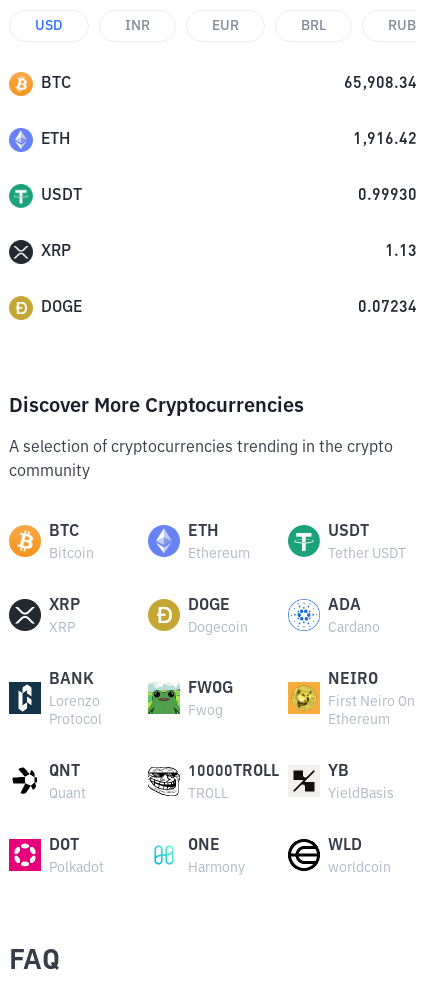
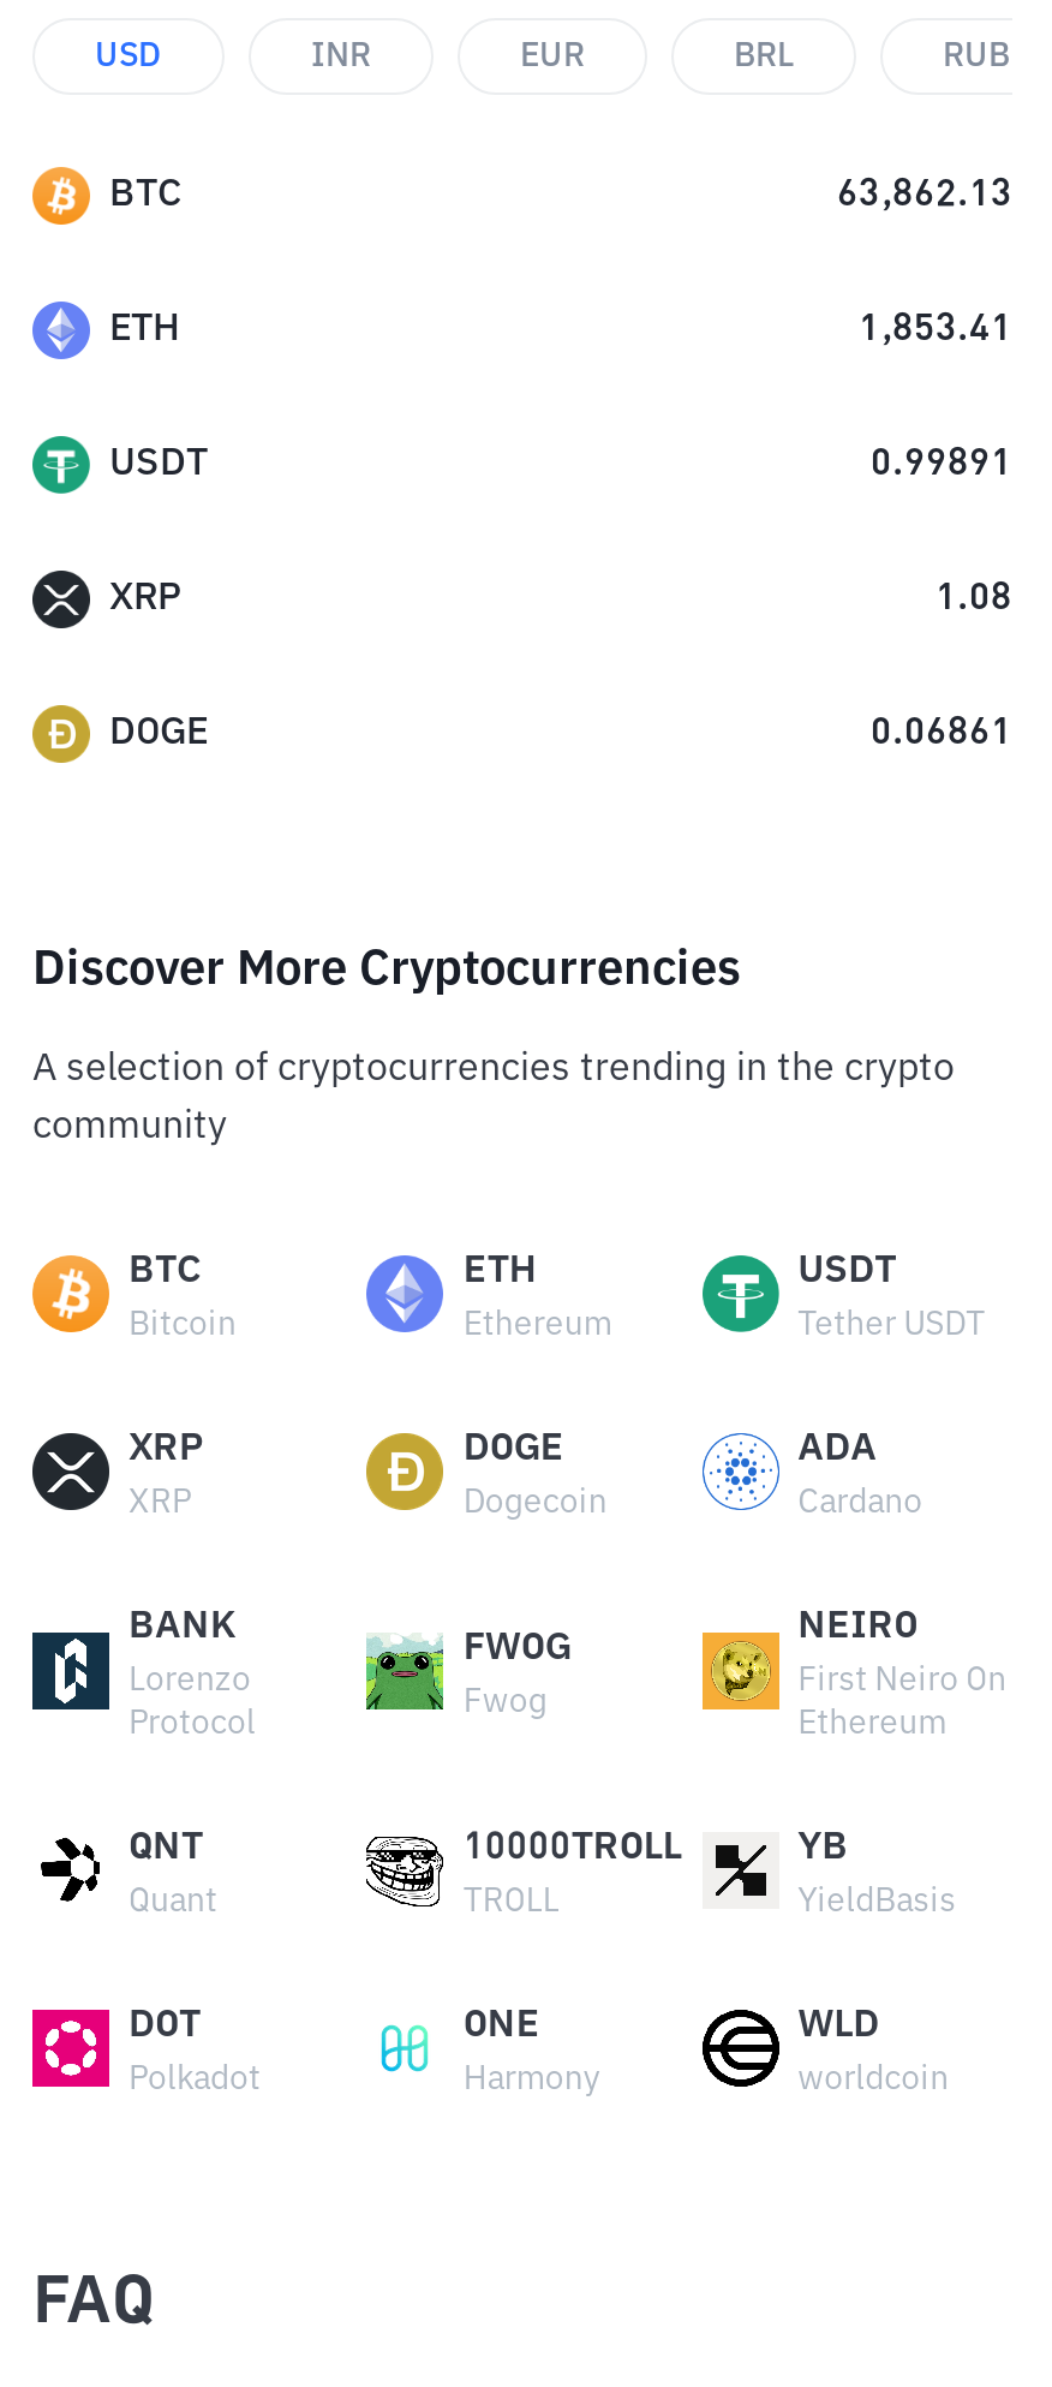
[344,76,417,92] 65,908.34 -> [837,177,1012,215] 63,862.13
[353,132,417,148] 1,916.42 -> [859,311,1012,350] 1,853.41
[358,188,417,204] 0.99930 -> [871,446,1012,484] 0.99891
[385,244,417,260] 1.13 -> [936,580,1012,619] 1.08
[358,300,417,316] 0.07234 -> [871,715,1012,753] 0.06861

